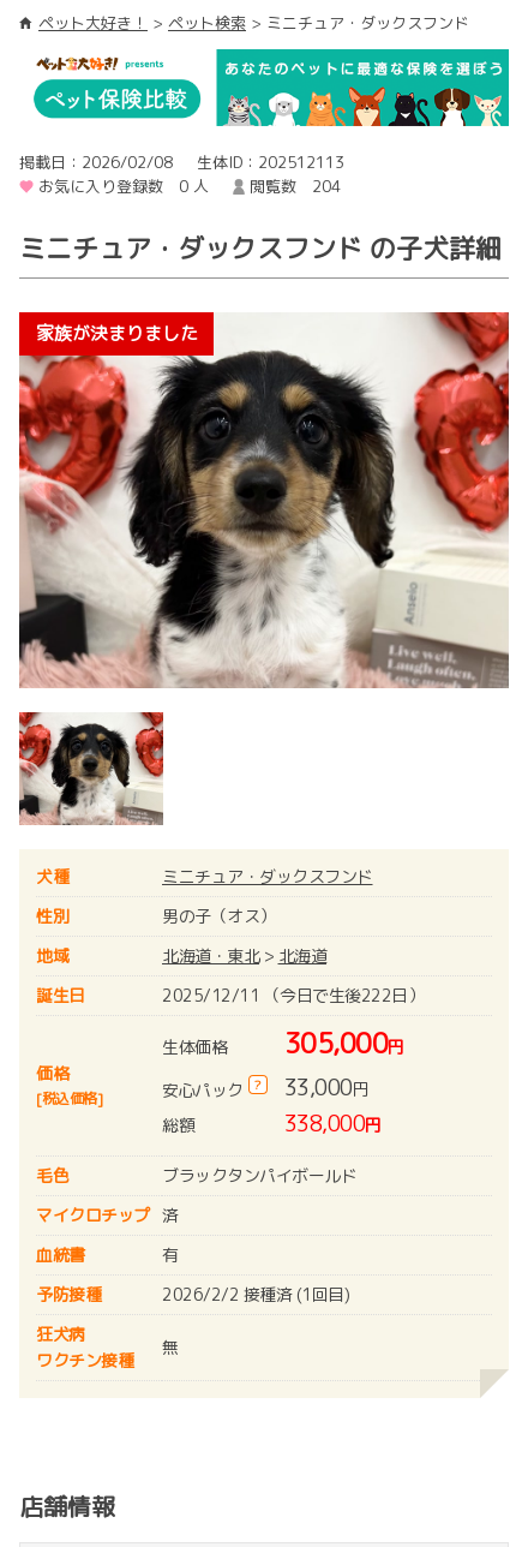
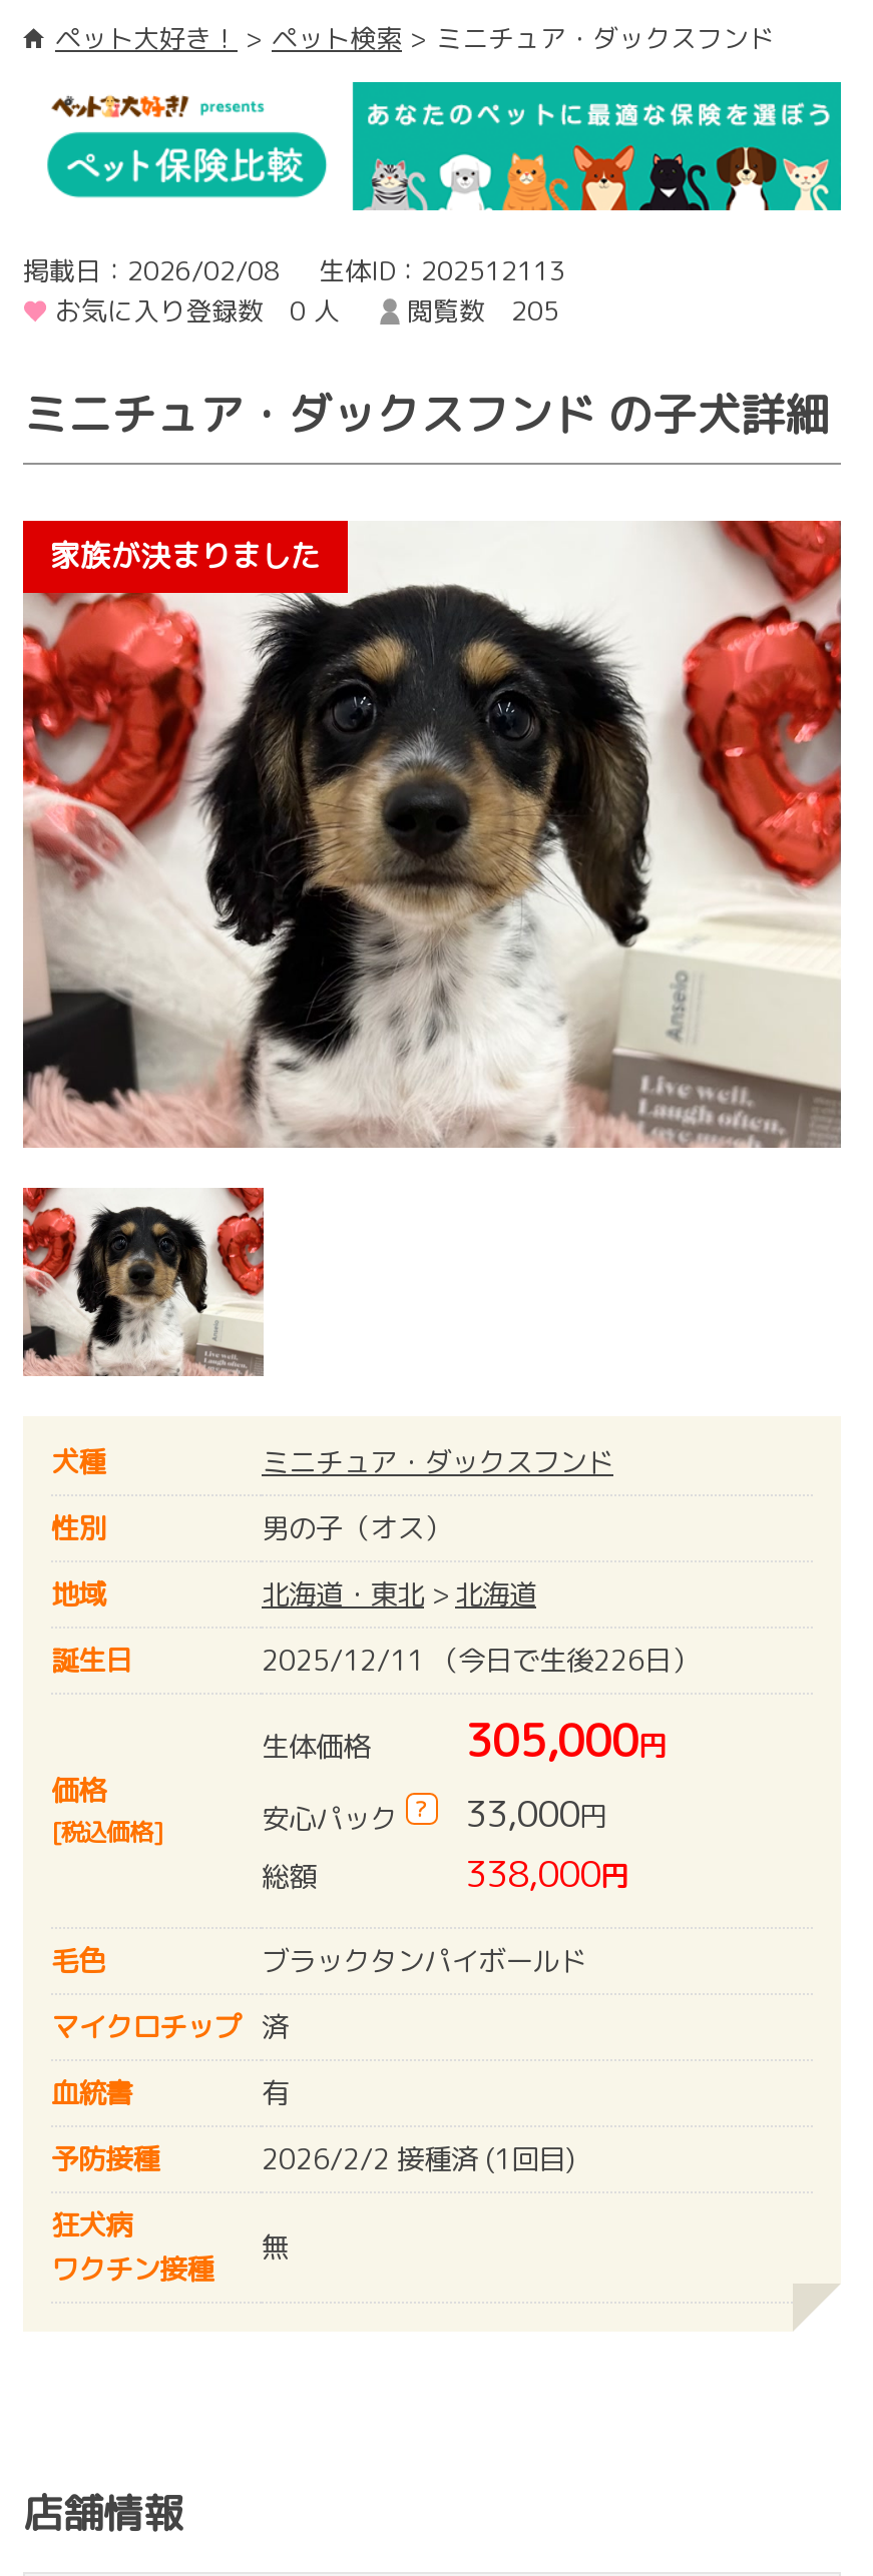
[38,175,340,197] お気に入り登録数 0 人 閲覧数 204 -> [55,292,559,328] お気に入り登録数 0 人 閲覧数 205
[162,984,424,1007] 2025/12/11 （今日で生後222日） -> [262,1641,699,1679] 2025/12/11 （今日で生後226日）

